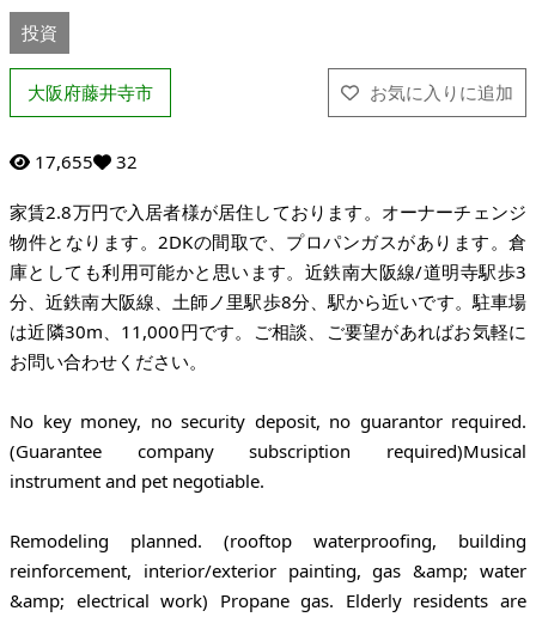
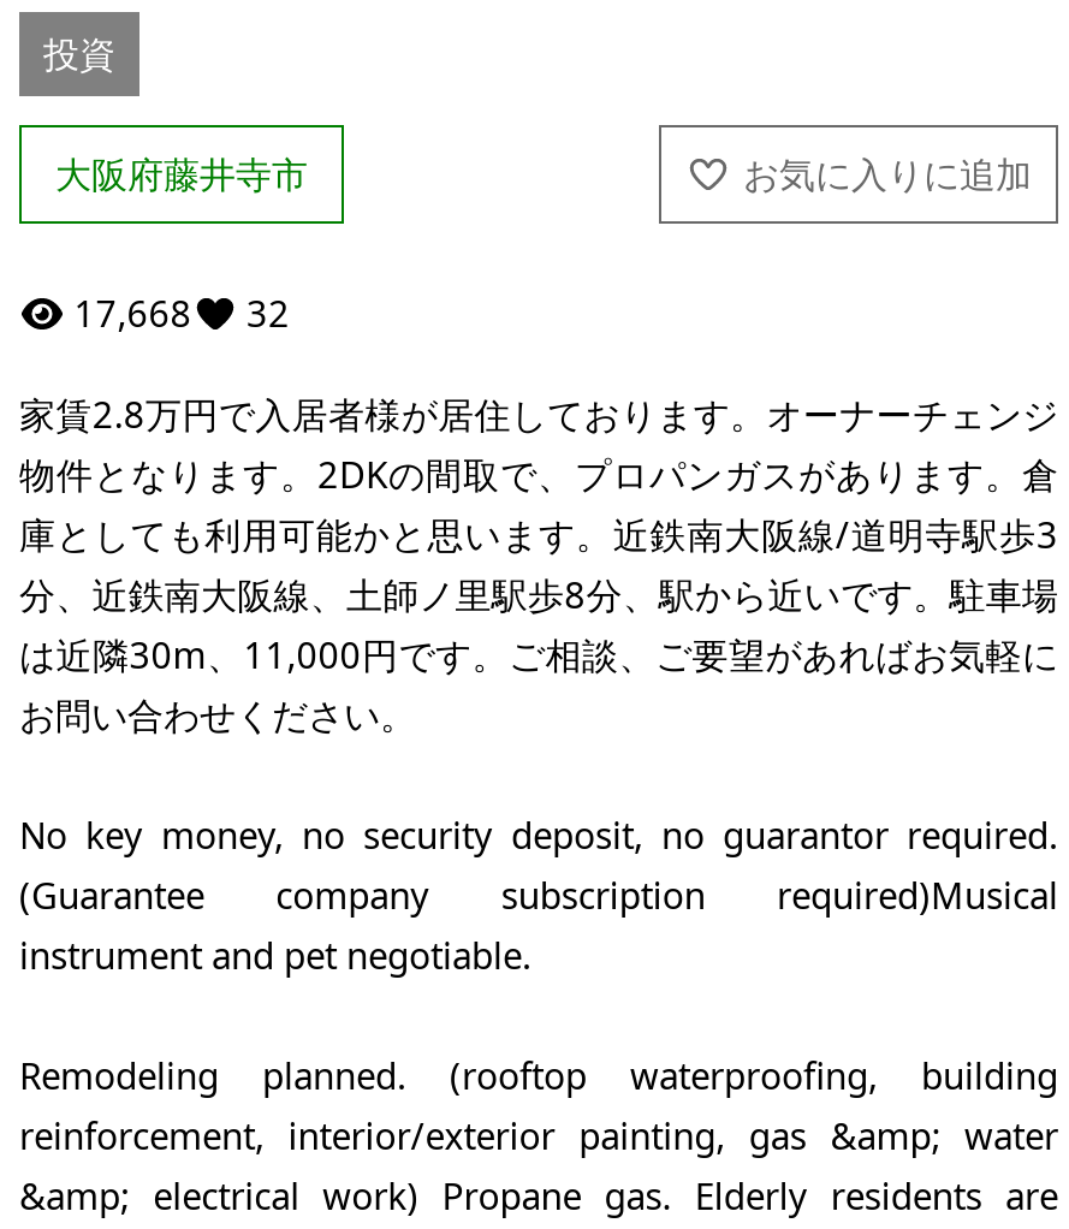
[30,149,137,173] 17,655 32 -> [64,289,290,337] 17,668 32

